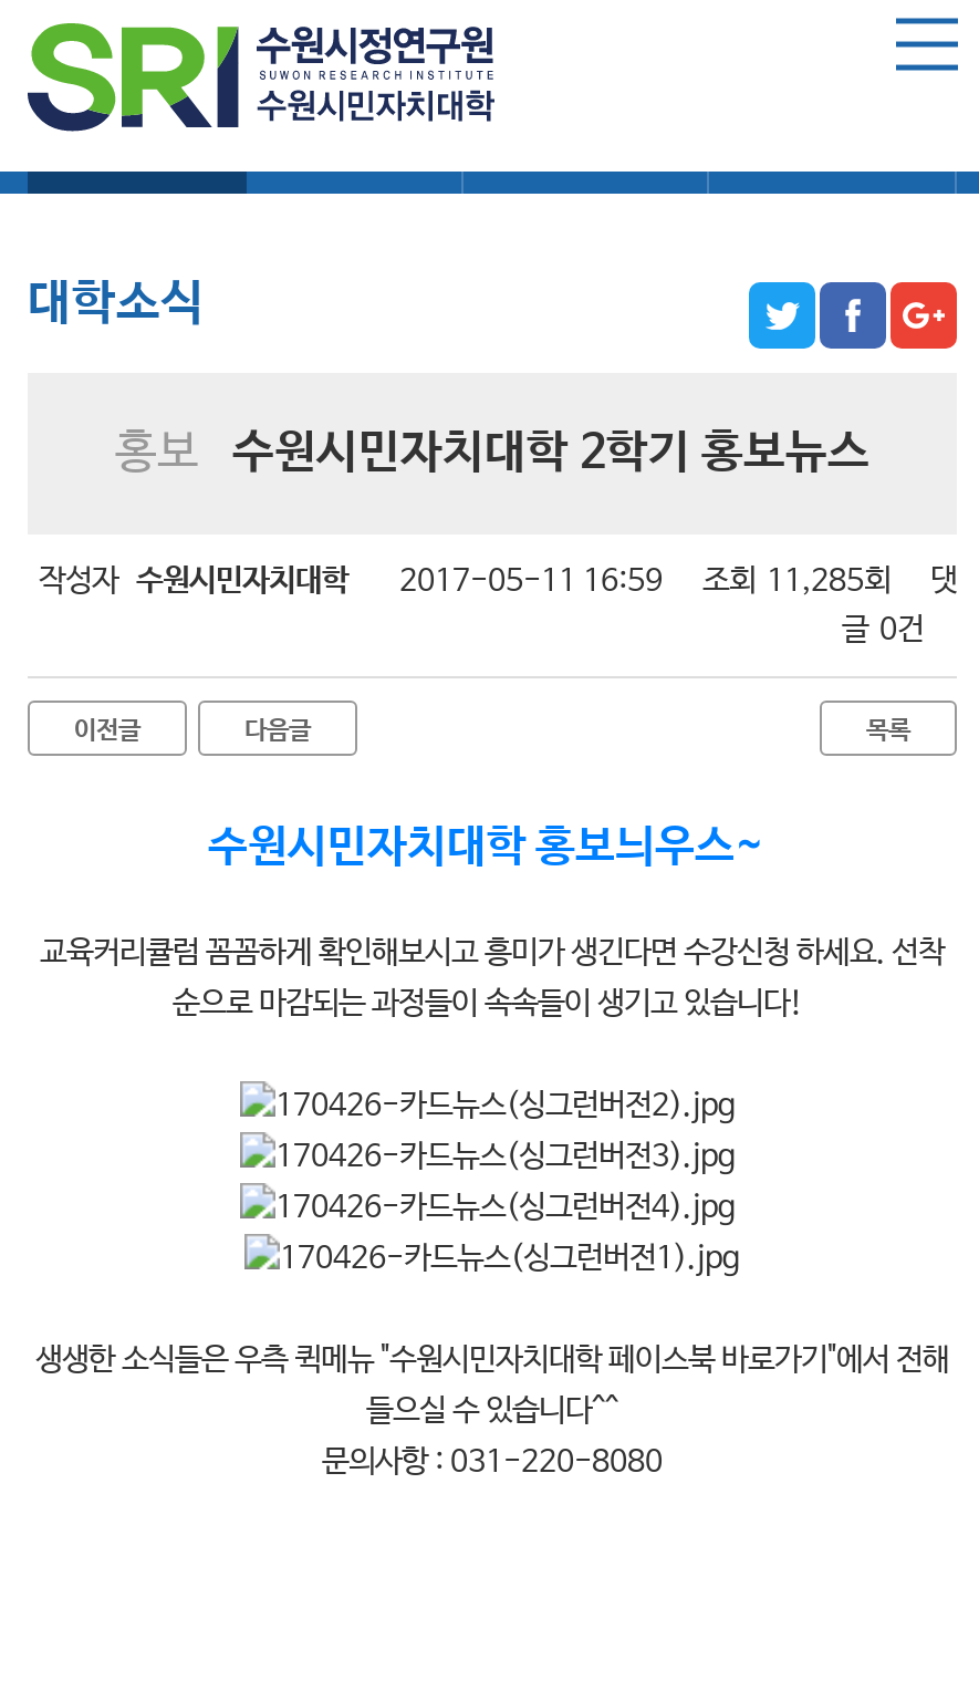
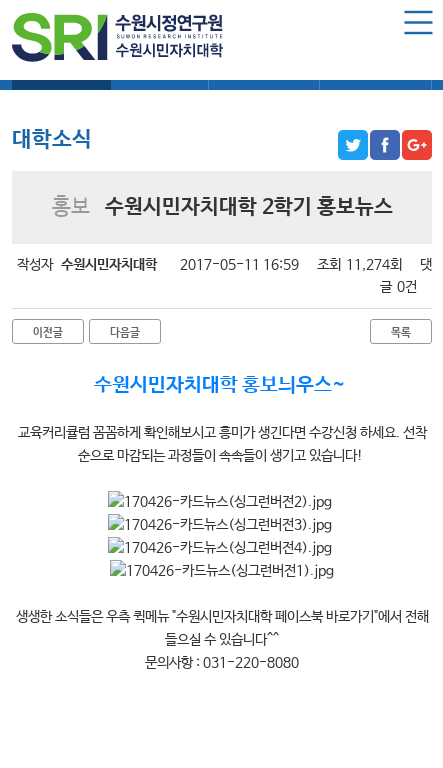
[696,563,891,599] 조회 11,285회 -> [314,257,402,273] 조회 11,274회

